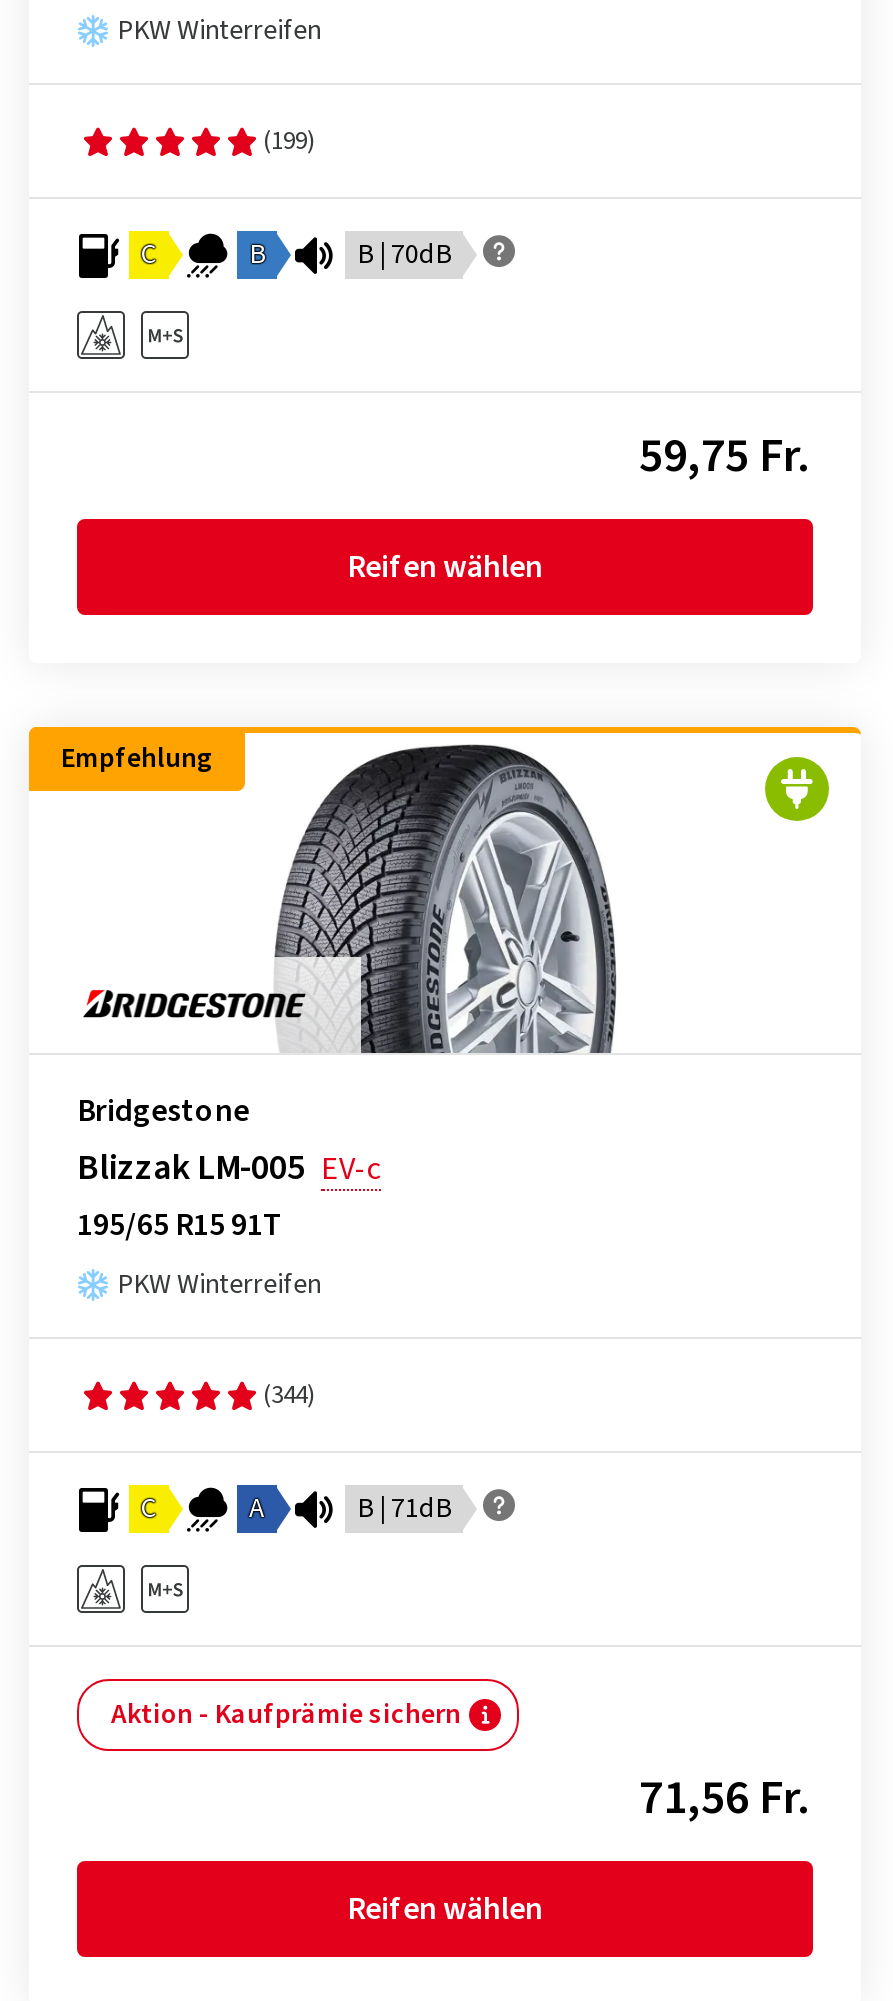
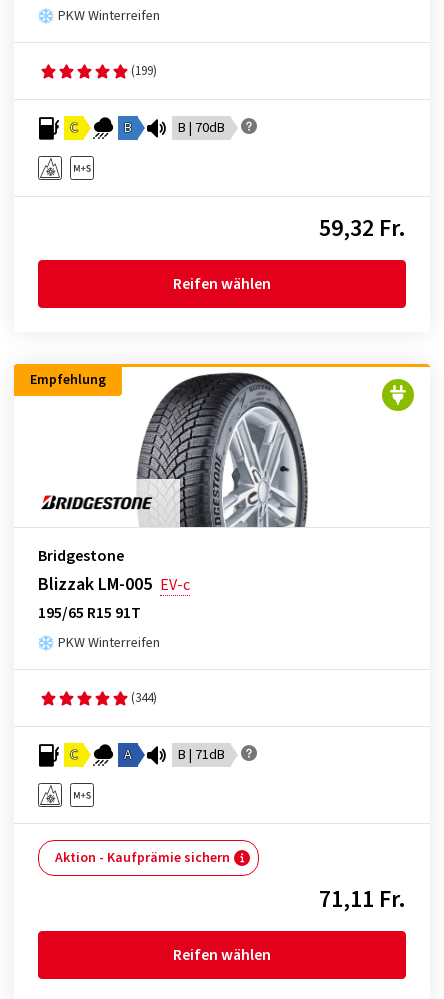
[639,421,813,491] 59,75 Fr. -> [319,211,406,246] 59,32 Fr.
[639,1763,813,1833] 71,56 Fr. -> [319,882,406,917] 71,11 Fr.

